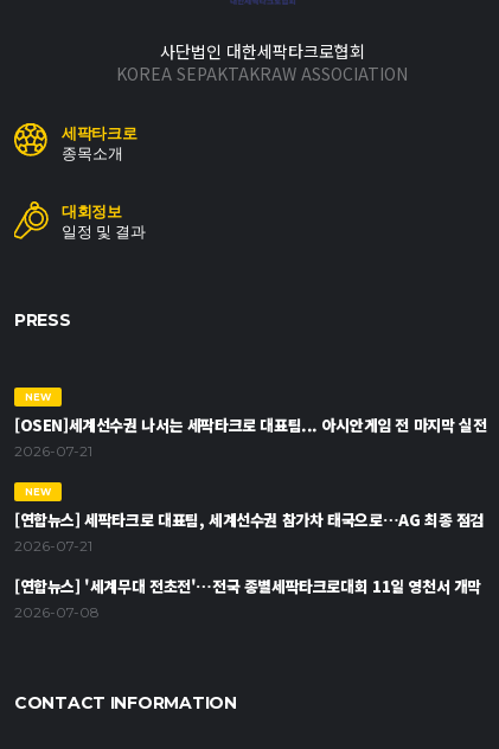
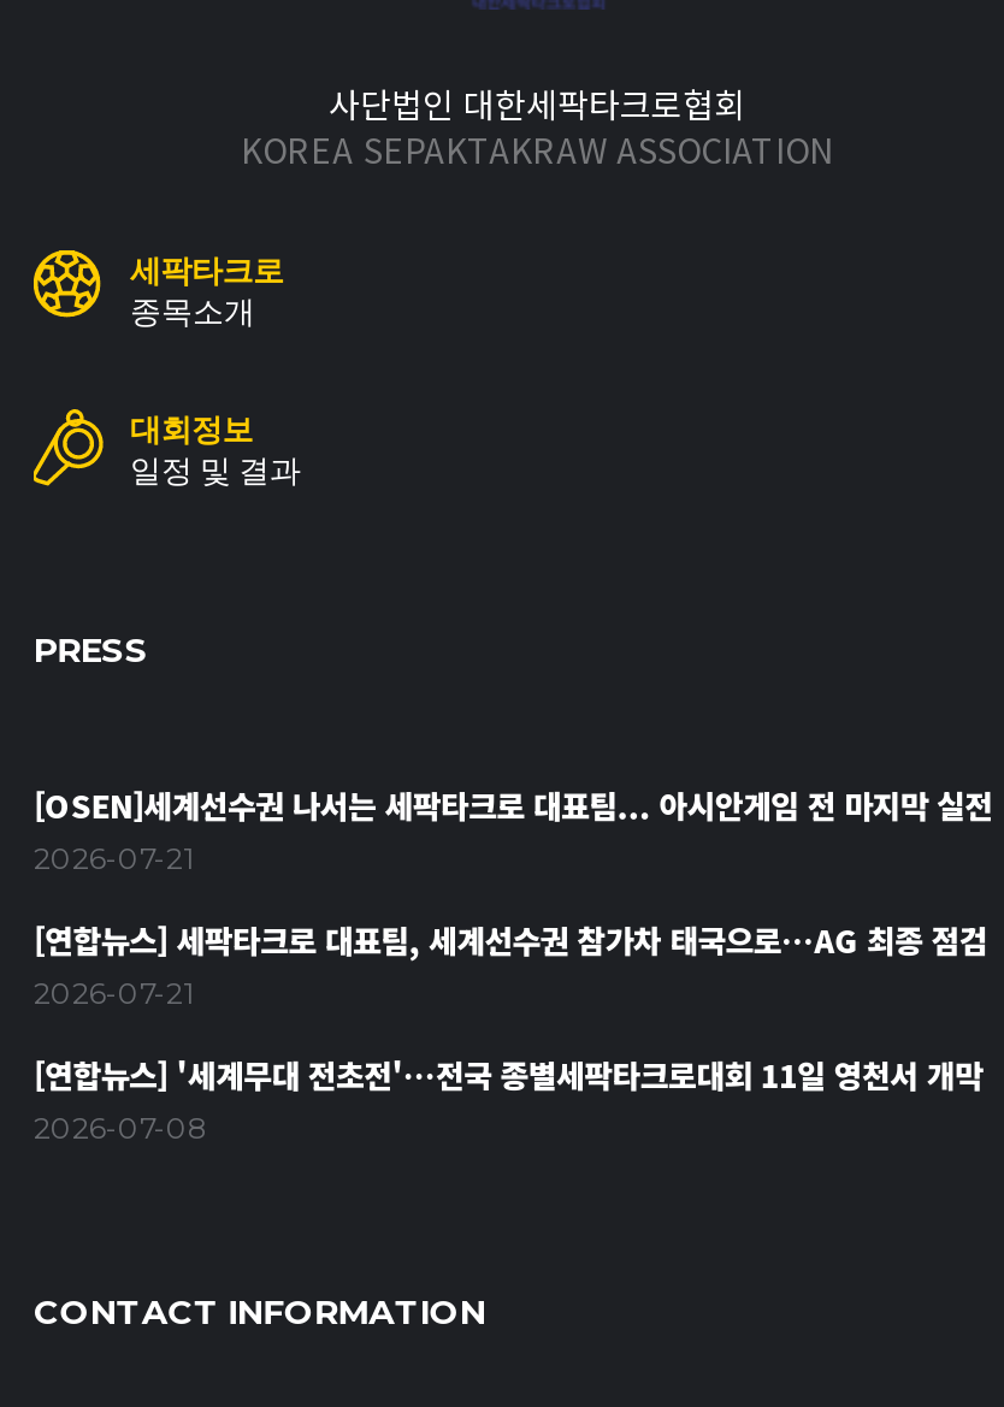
[25,391,51,403] NEW -> none
[25,486,51,498] NEW -> none

